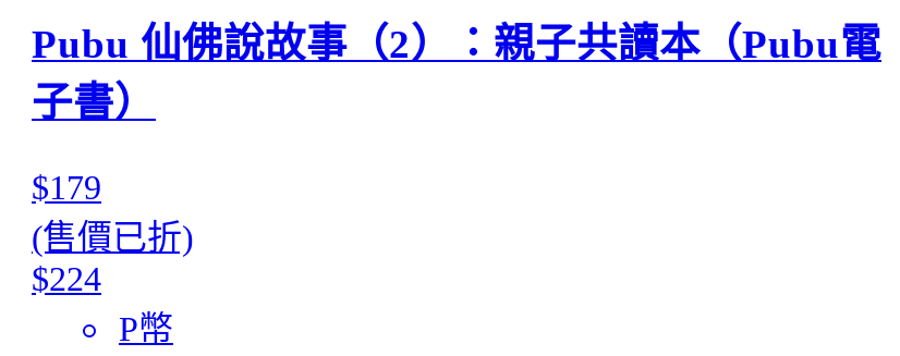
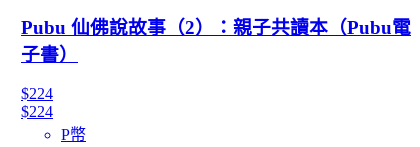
[32,168,193,255] $179 | (售價已折) -> [21,85,53,102] $224

